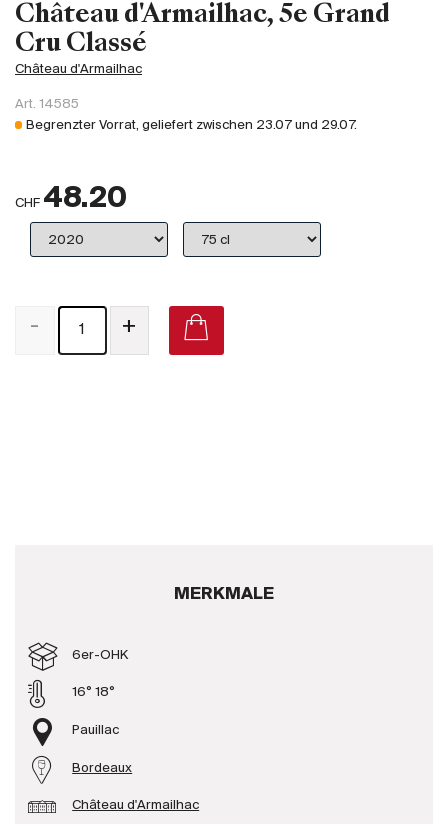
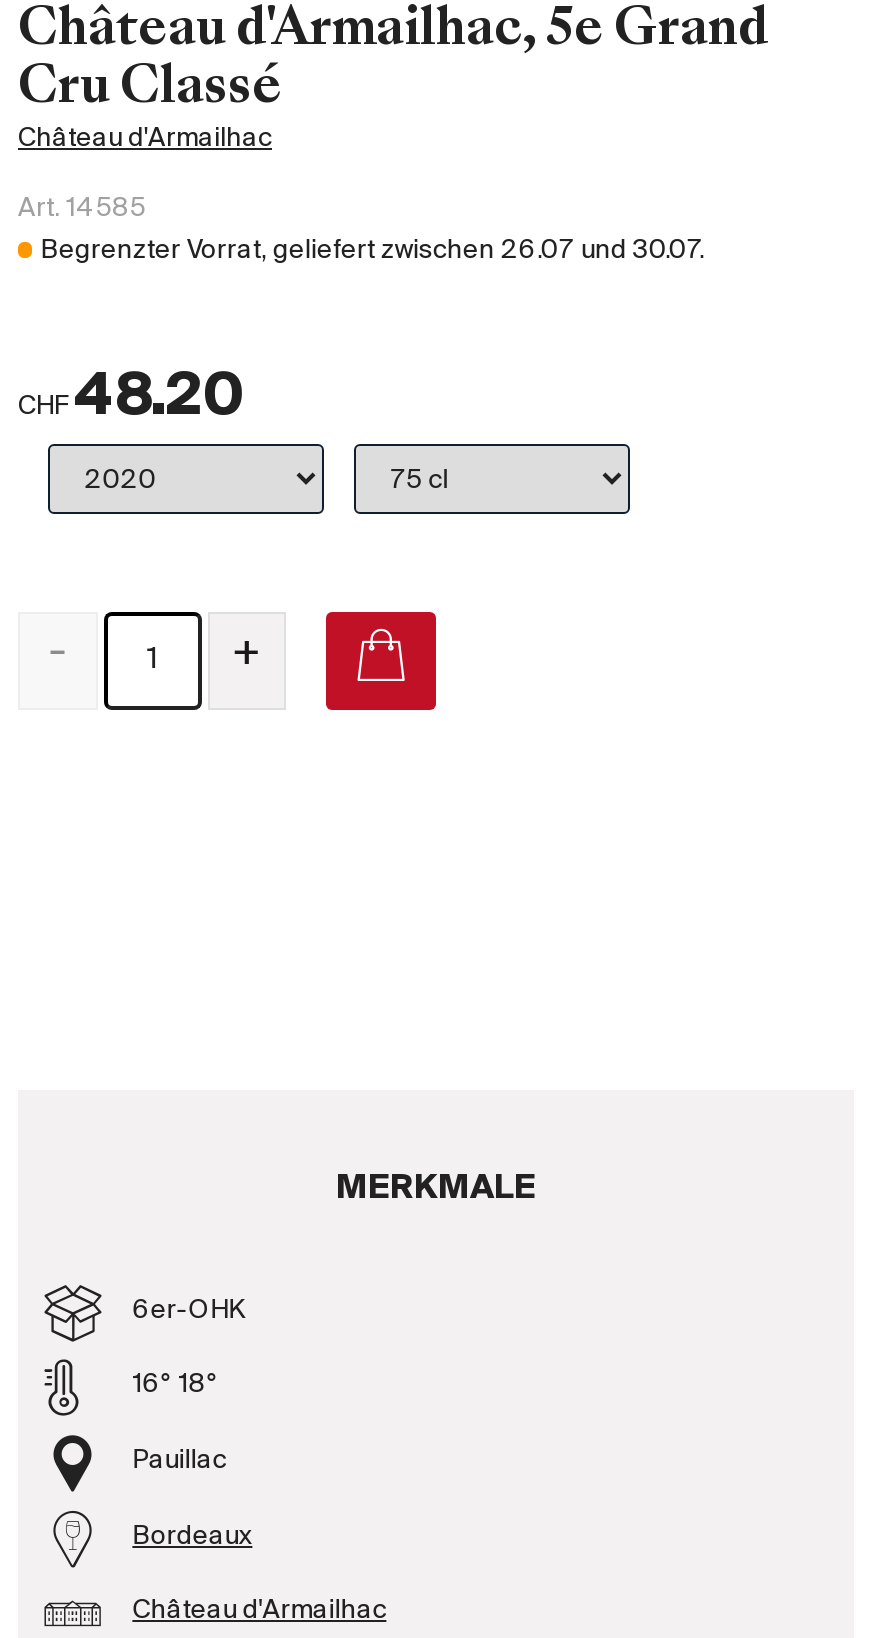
[26,117,357,132] Begrenzter Vorrat, geliefert zwischen 23.07 und 29.07. -> [41,235,705,265] Begrenzter Vorrat, geliefert zwischen 26.07 und 30.07.

